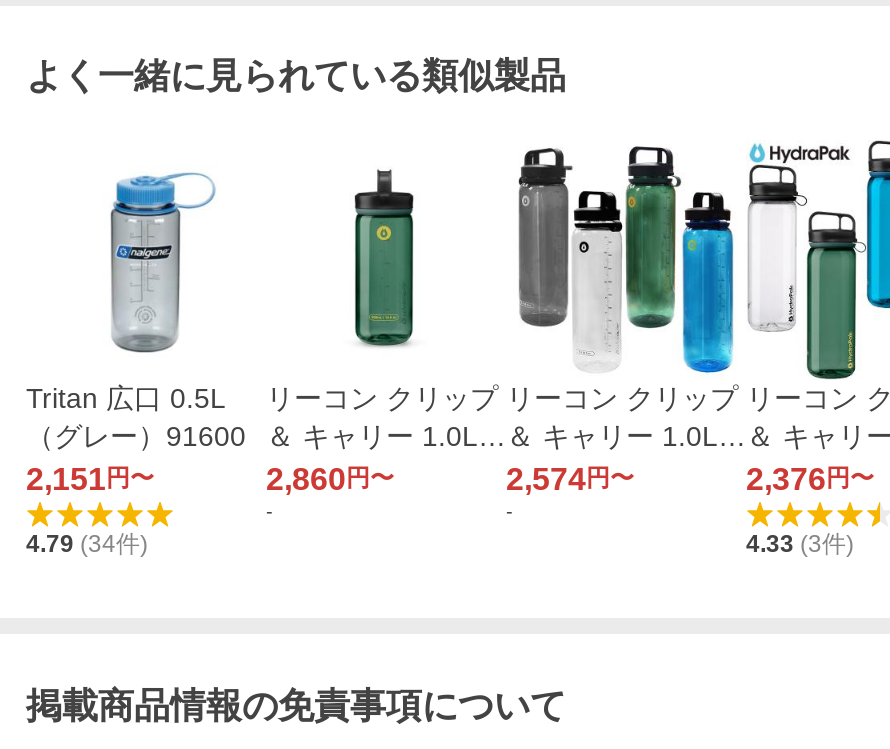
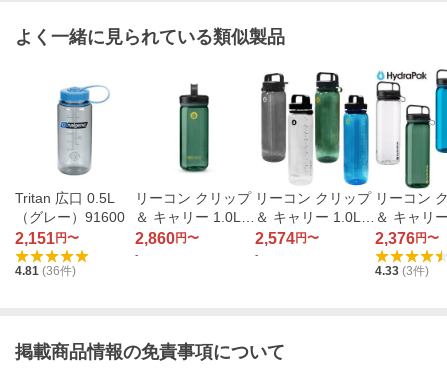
[26,530,148,558] 4.79 (34件) -> [15,264,76,278] 4.81 (36件)

